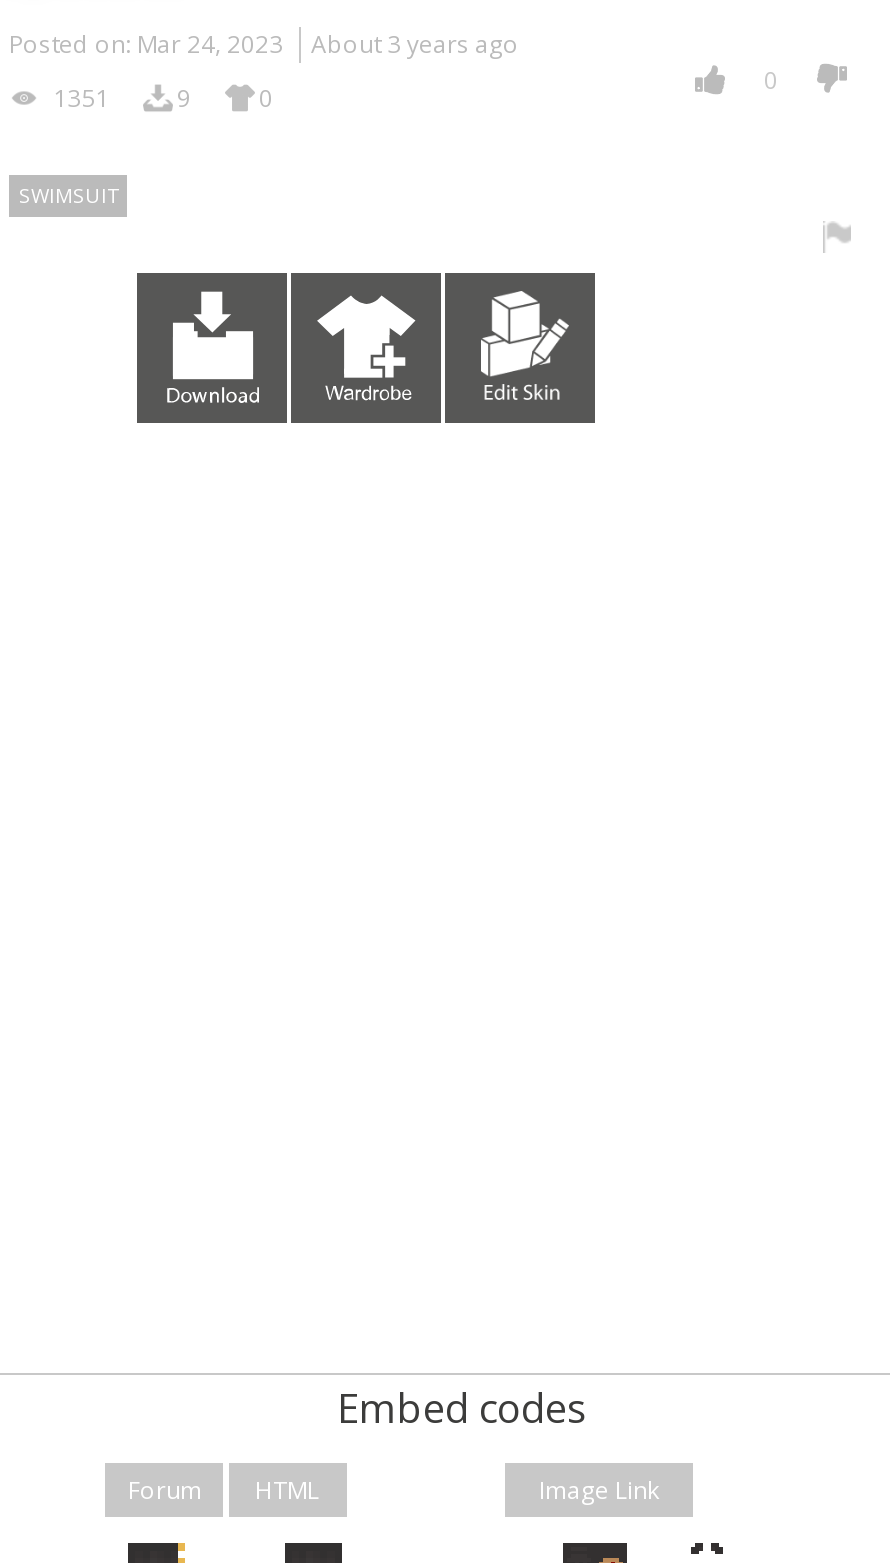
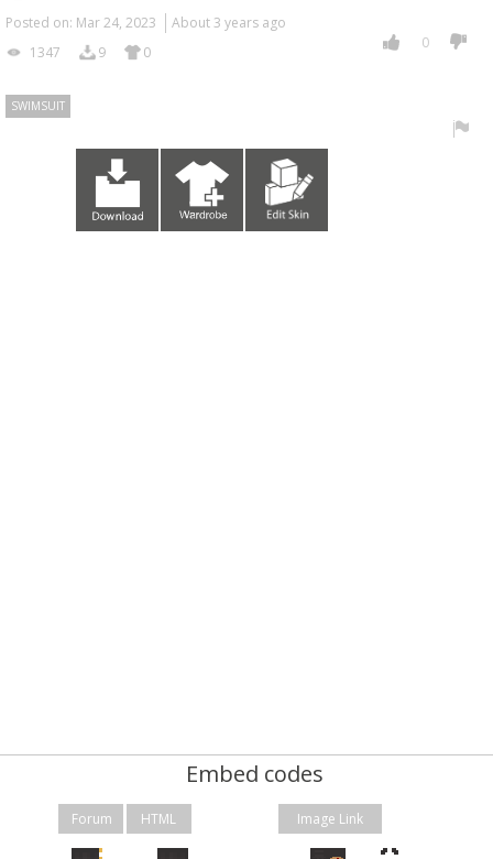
[53,81,273,115] 1351 9 0 -> [30,43,151,62] 1347 9 0

